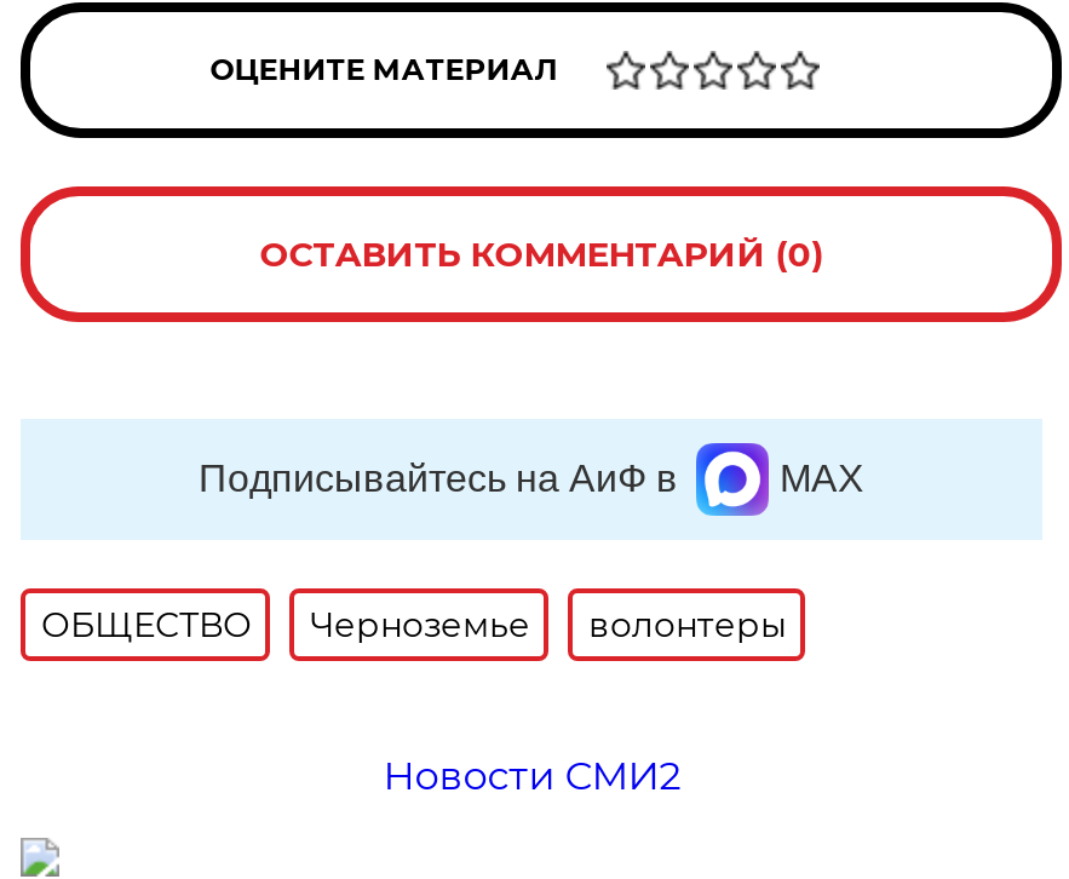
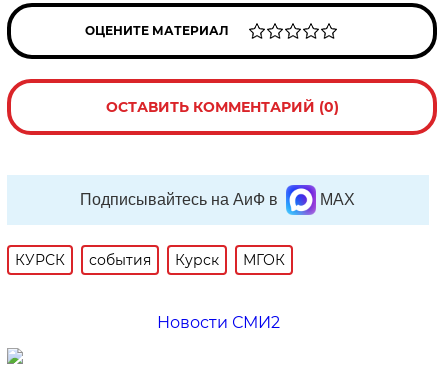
[41,602,787,646] ОБЩЕСТВО | Черноземье | волонтеры -> [15,251,285,269] КУРСК | события | Курск | МГОК

